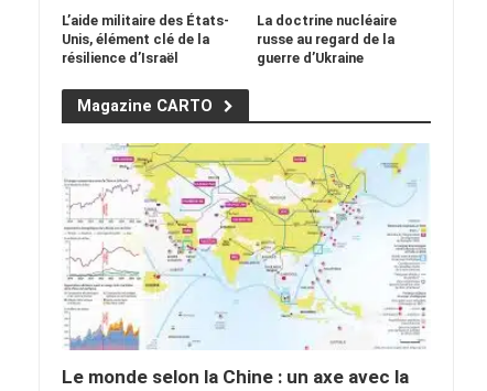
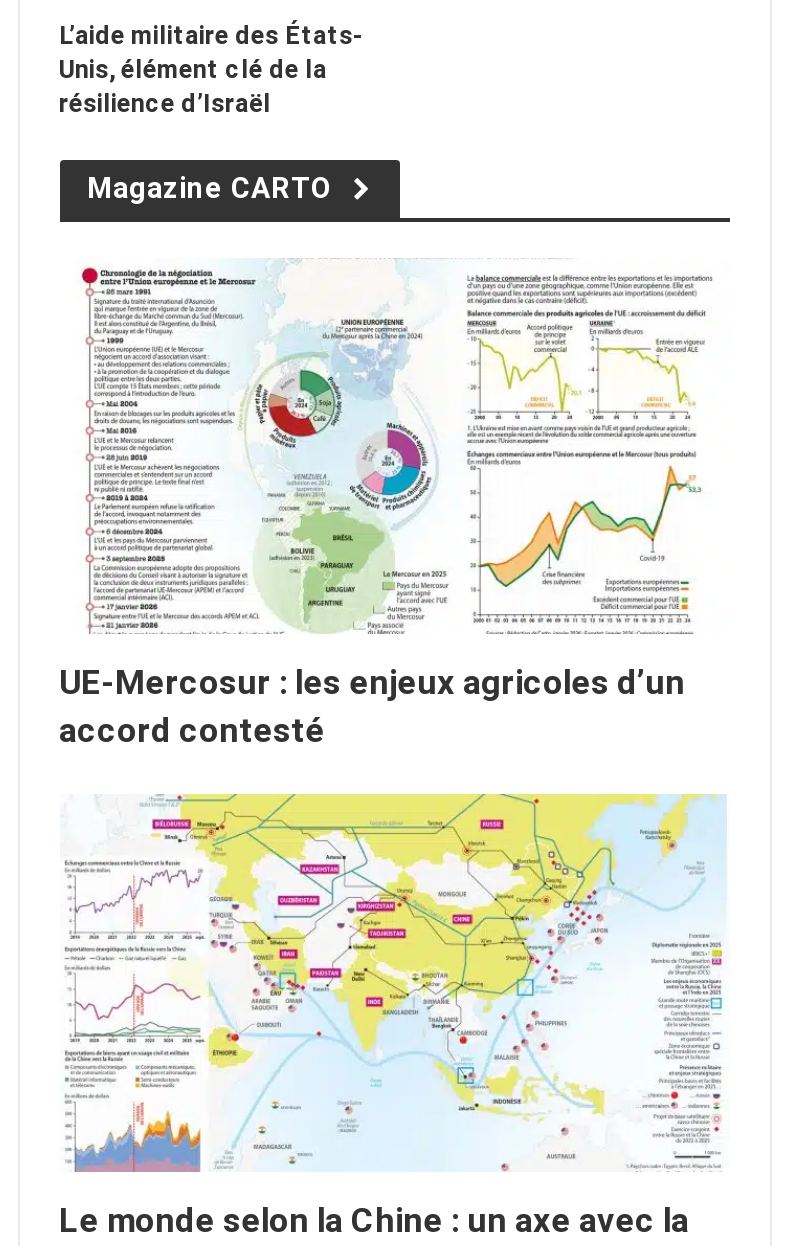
[257,13,397,67] La doctrine nucléaire | russe au regard de la | guerre d’Ukraine -> none
none -> [59,259,685,751] [image] | UE-Mercosur : les enjeux agricoles d’un | accord contesté
none -> [466,273,712,543] [image]

